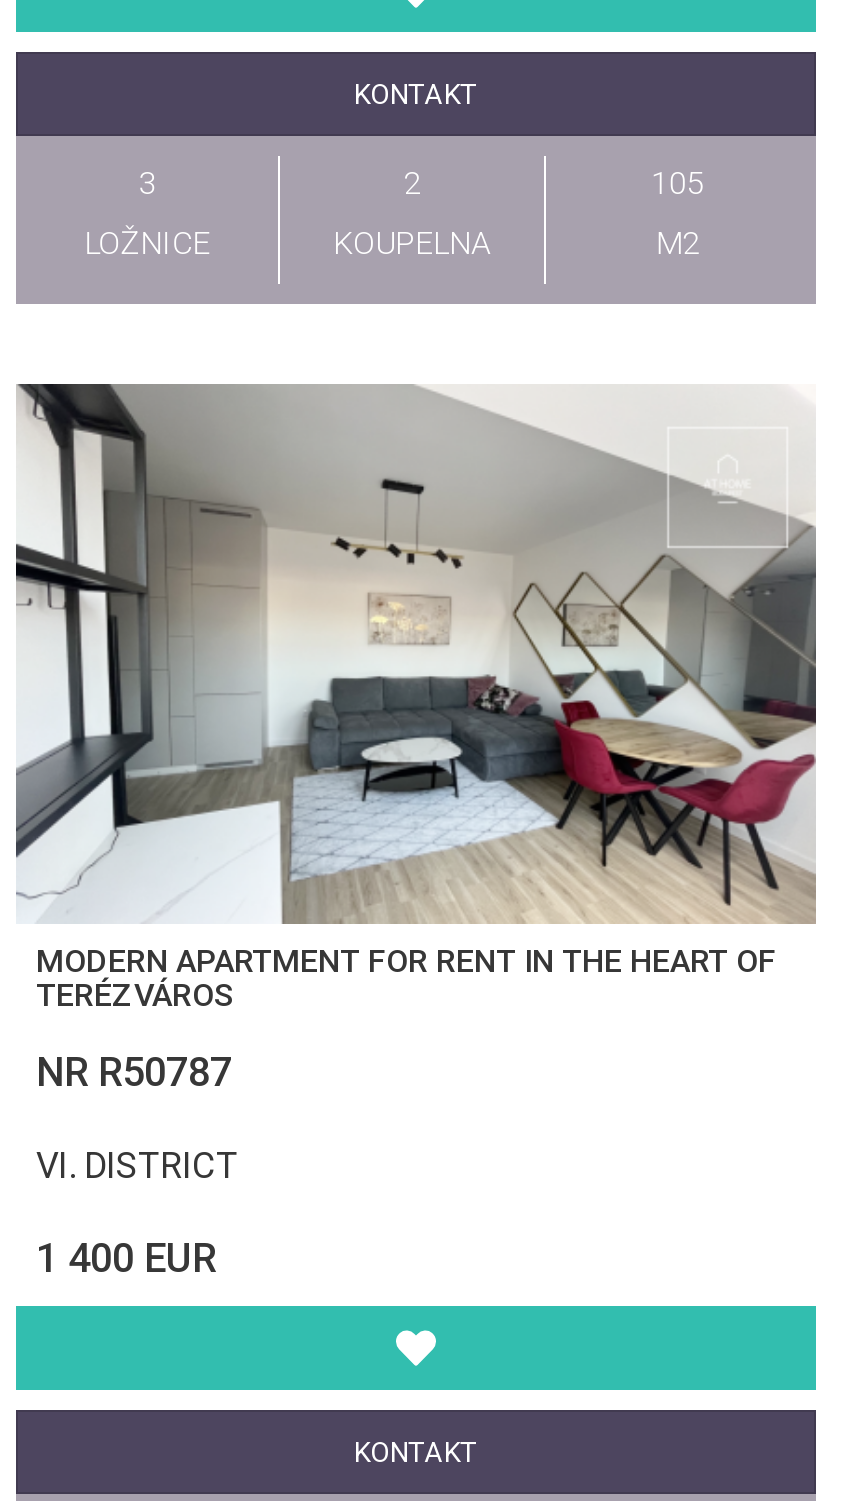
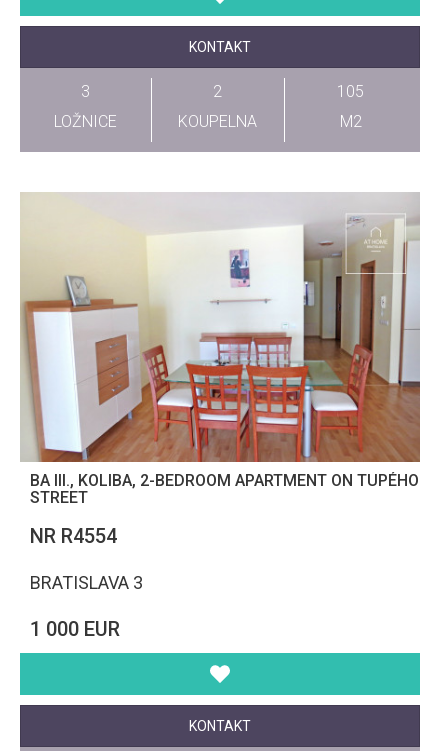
[14,382,816,1013] [image] | MODERN APARTMENT FOR RENT IN THE HEART OF | TERÉZVÁROS -> [20,192,421,507] [image] | BA III., KOLIBA, 2-BEDROOM APARTMENT ON TUPÉHO | STREET
[36,1047,232,1095] NR R50787 -> [30,524,117,548] NR R4554
[36,1143,238,1185] VI. DISTRICT -> [30,572,143,593] BRATISLAVA 3
[36,1233,216,1281] 1 400 EUR -> [30,617,120,641] 1 000 EUR

